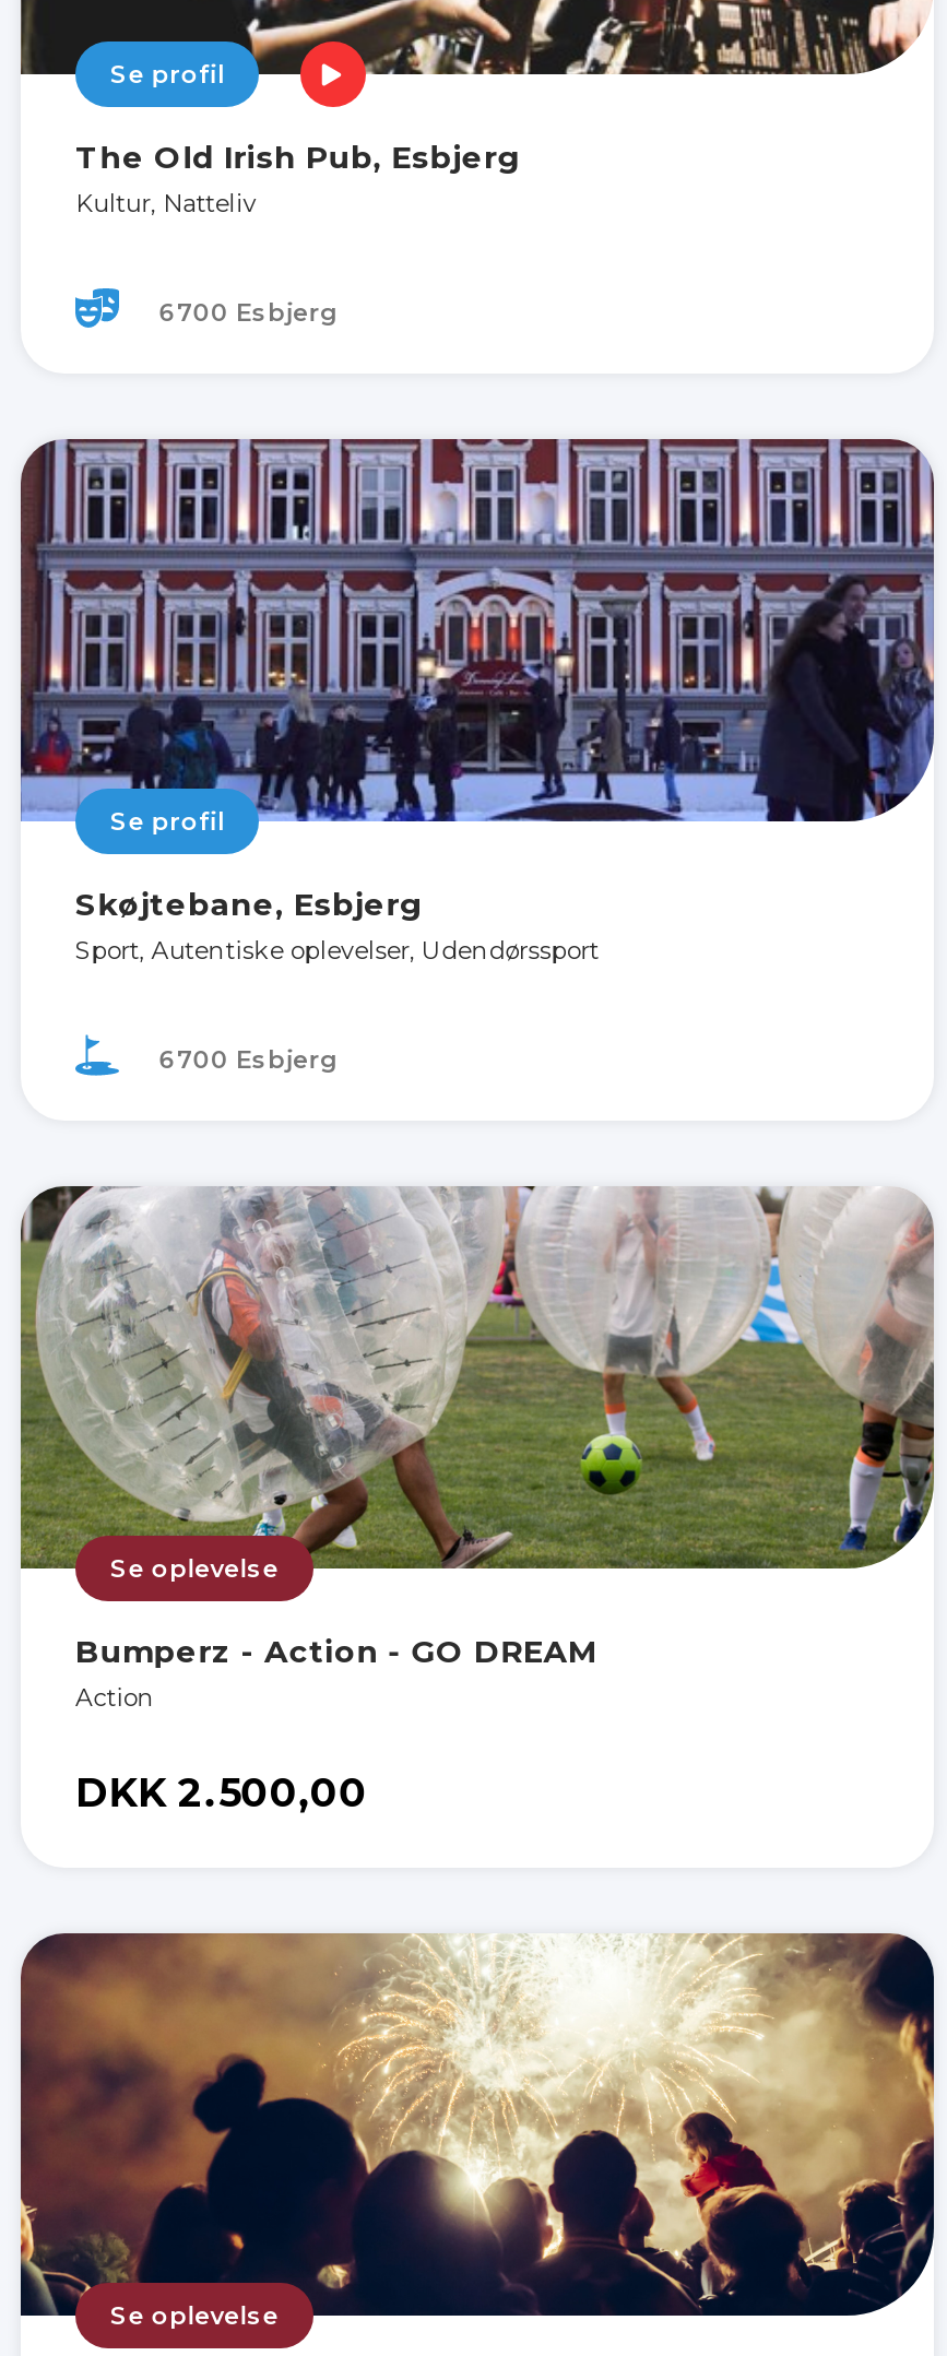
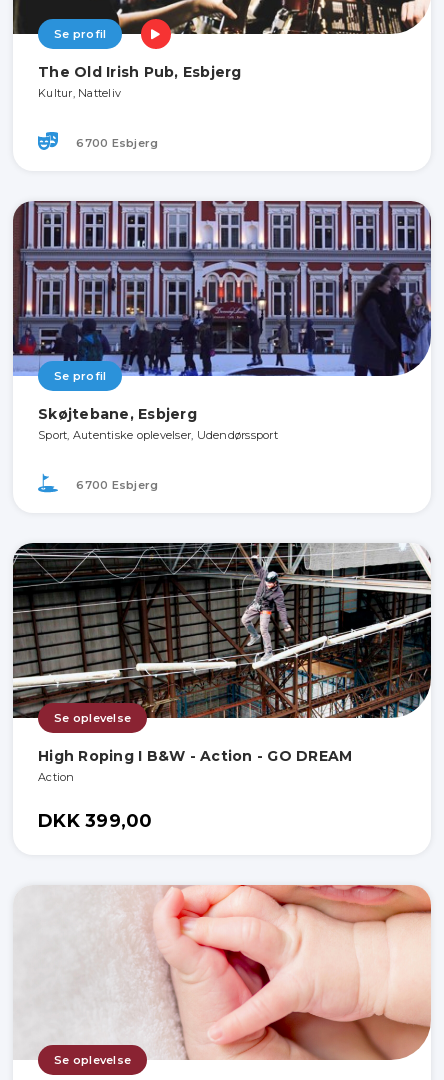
[19,1186,936,1672] [image] | Bumperz - Action - GO DREAM -> [12,542,432,765] [image] | High Roping I B&W - Action - GO DREAM
[75,1770,368,1818] DKK 2.500,00 -> [38,810,152,832] DKK 399,00
[19,1931,936,2318] [image] -> [13,884,432,1061] [image]

